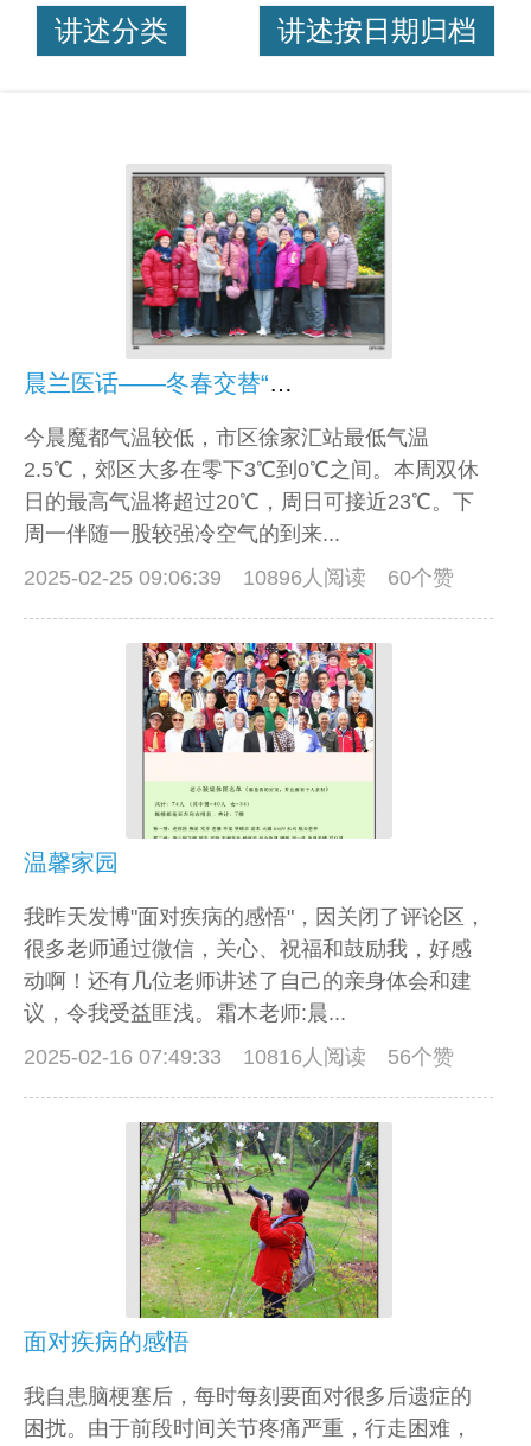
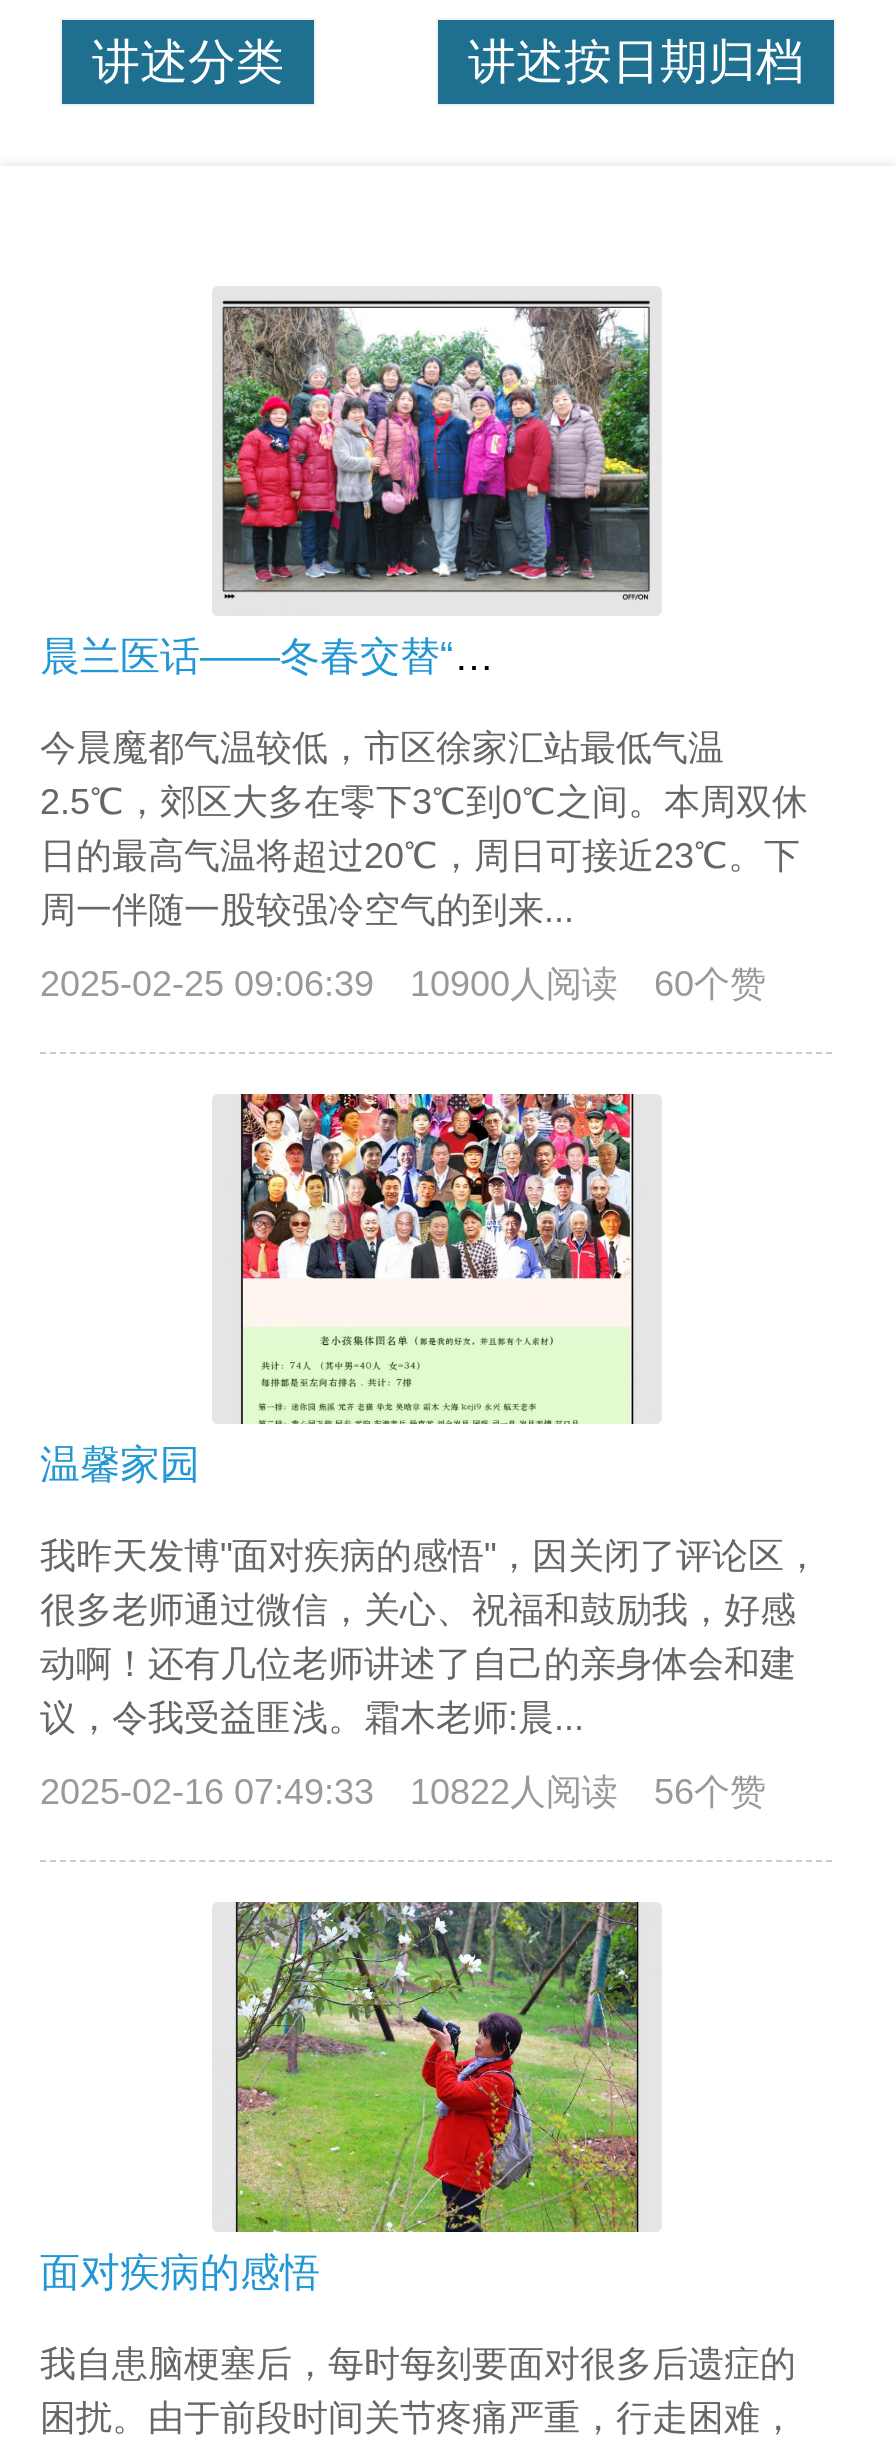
[24,566,454,590] 2025-02-25 09:06:39 10896人阅读 60个赞 -> [40,964,766,1004] 2025-02-25 09:06:39 10900人阅读 60个赞
[24,1045,454,1069] 2025-02-16 07:49:33 10816人阅读 56个赞 -> [40,1772,766,1812] 2025-02-16 07:49:33 10822人阅读 56个赞

